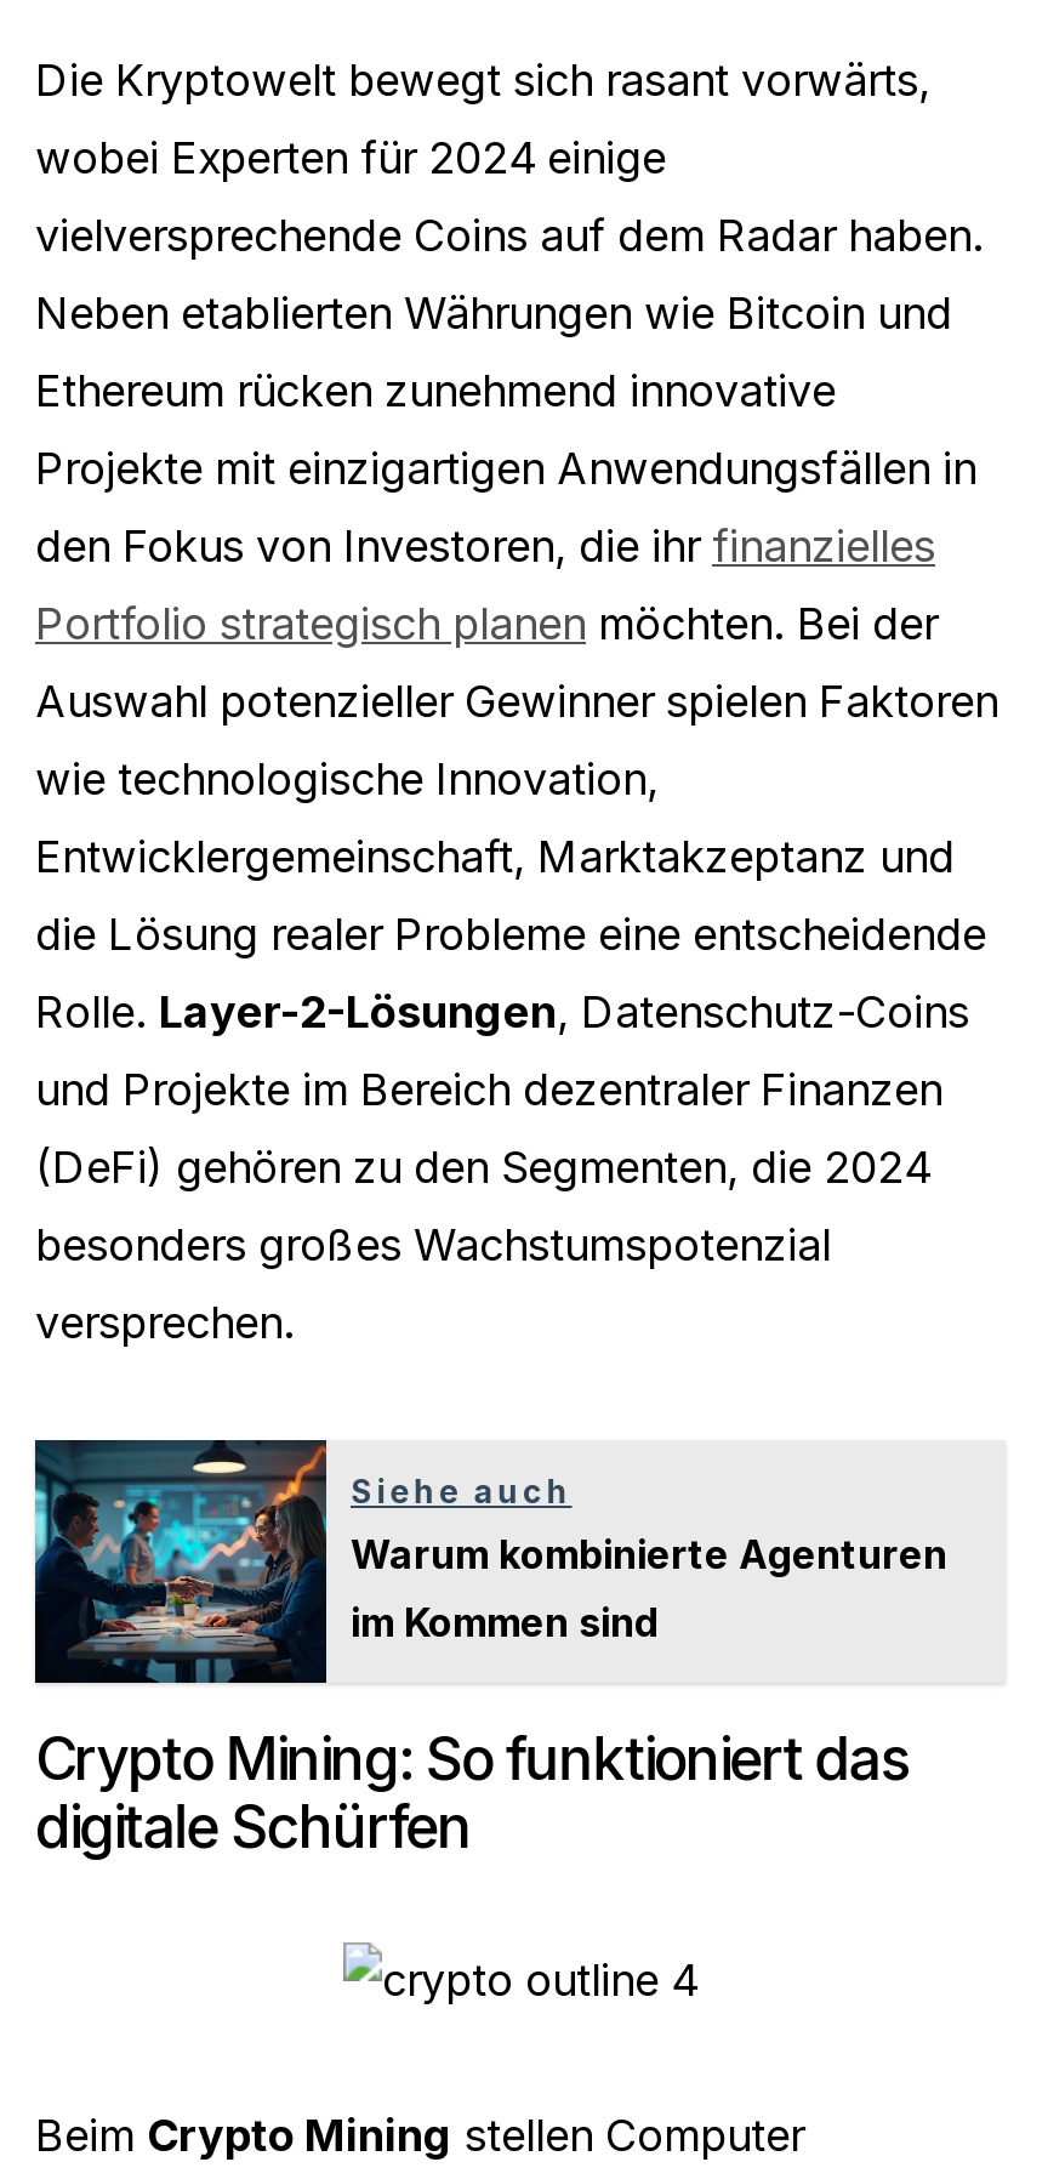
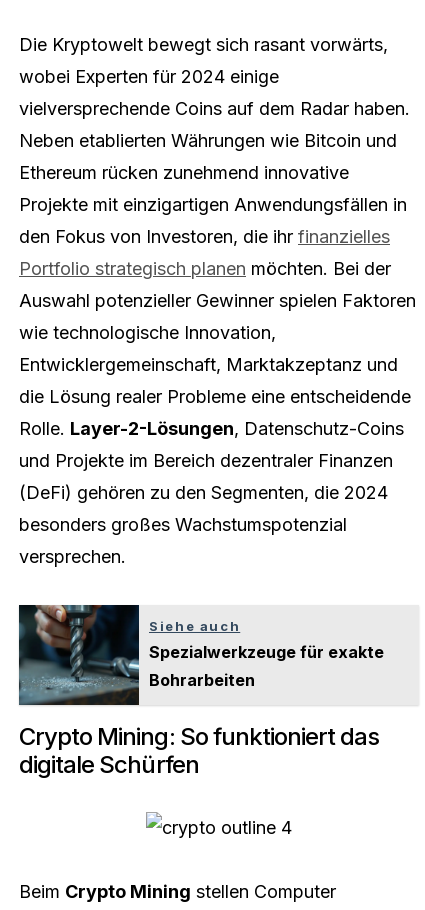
[33,1438,947,1685] [image] | Warum kombinierte Agenturen | im Kommen sind -> [18,604,384,705] [image] | Spezialwerkzeuge für exakte | Bohrarbeiten

